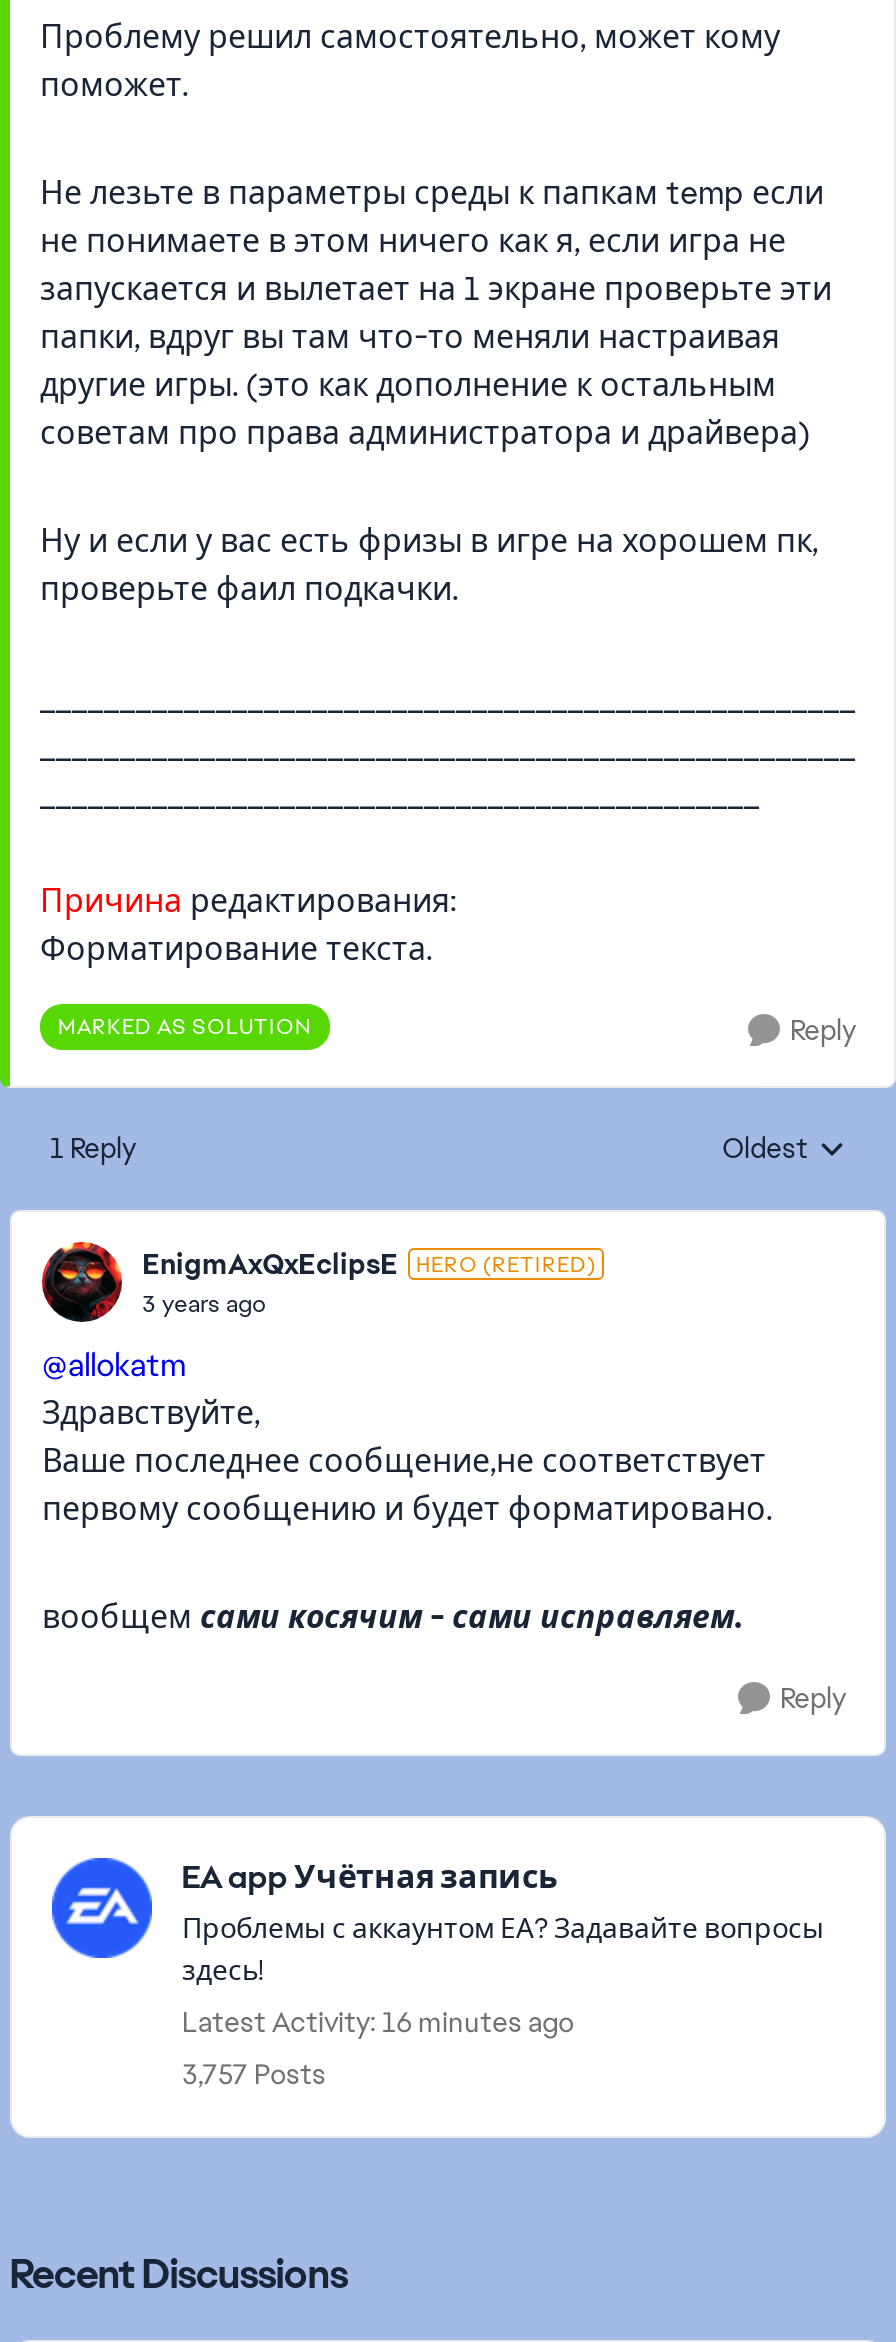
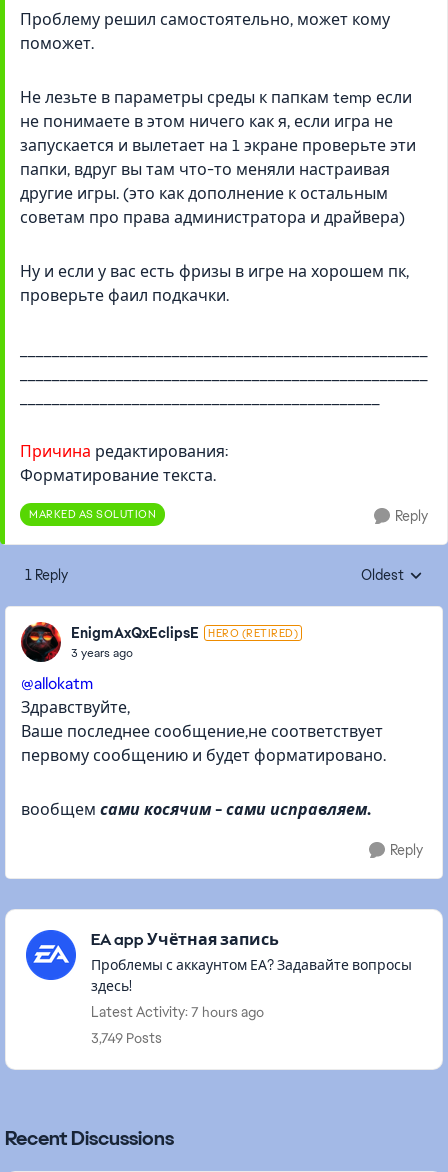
[182,2004,574,2040] Latest Activity: 16 minutes ago -> [91,1003,264,1021] Latest Activity: 7 hours ago
[182,2056,326,2092] 3,757 Posts -> [91,1029,162,1047] 3,749 Posts

